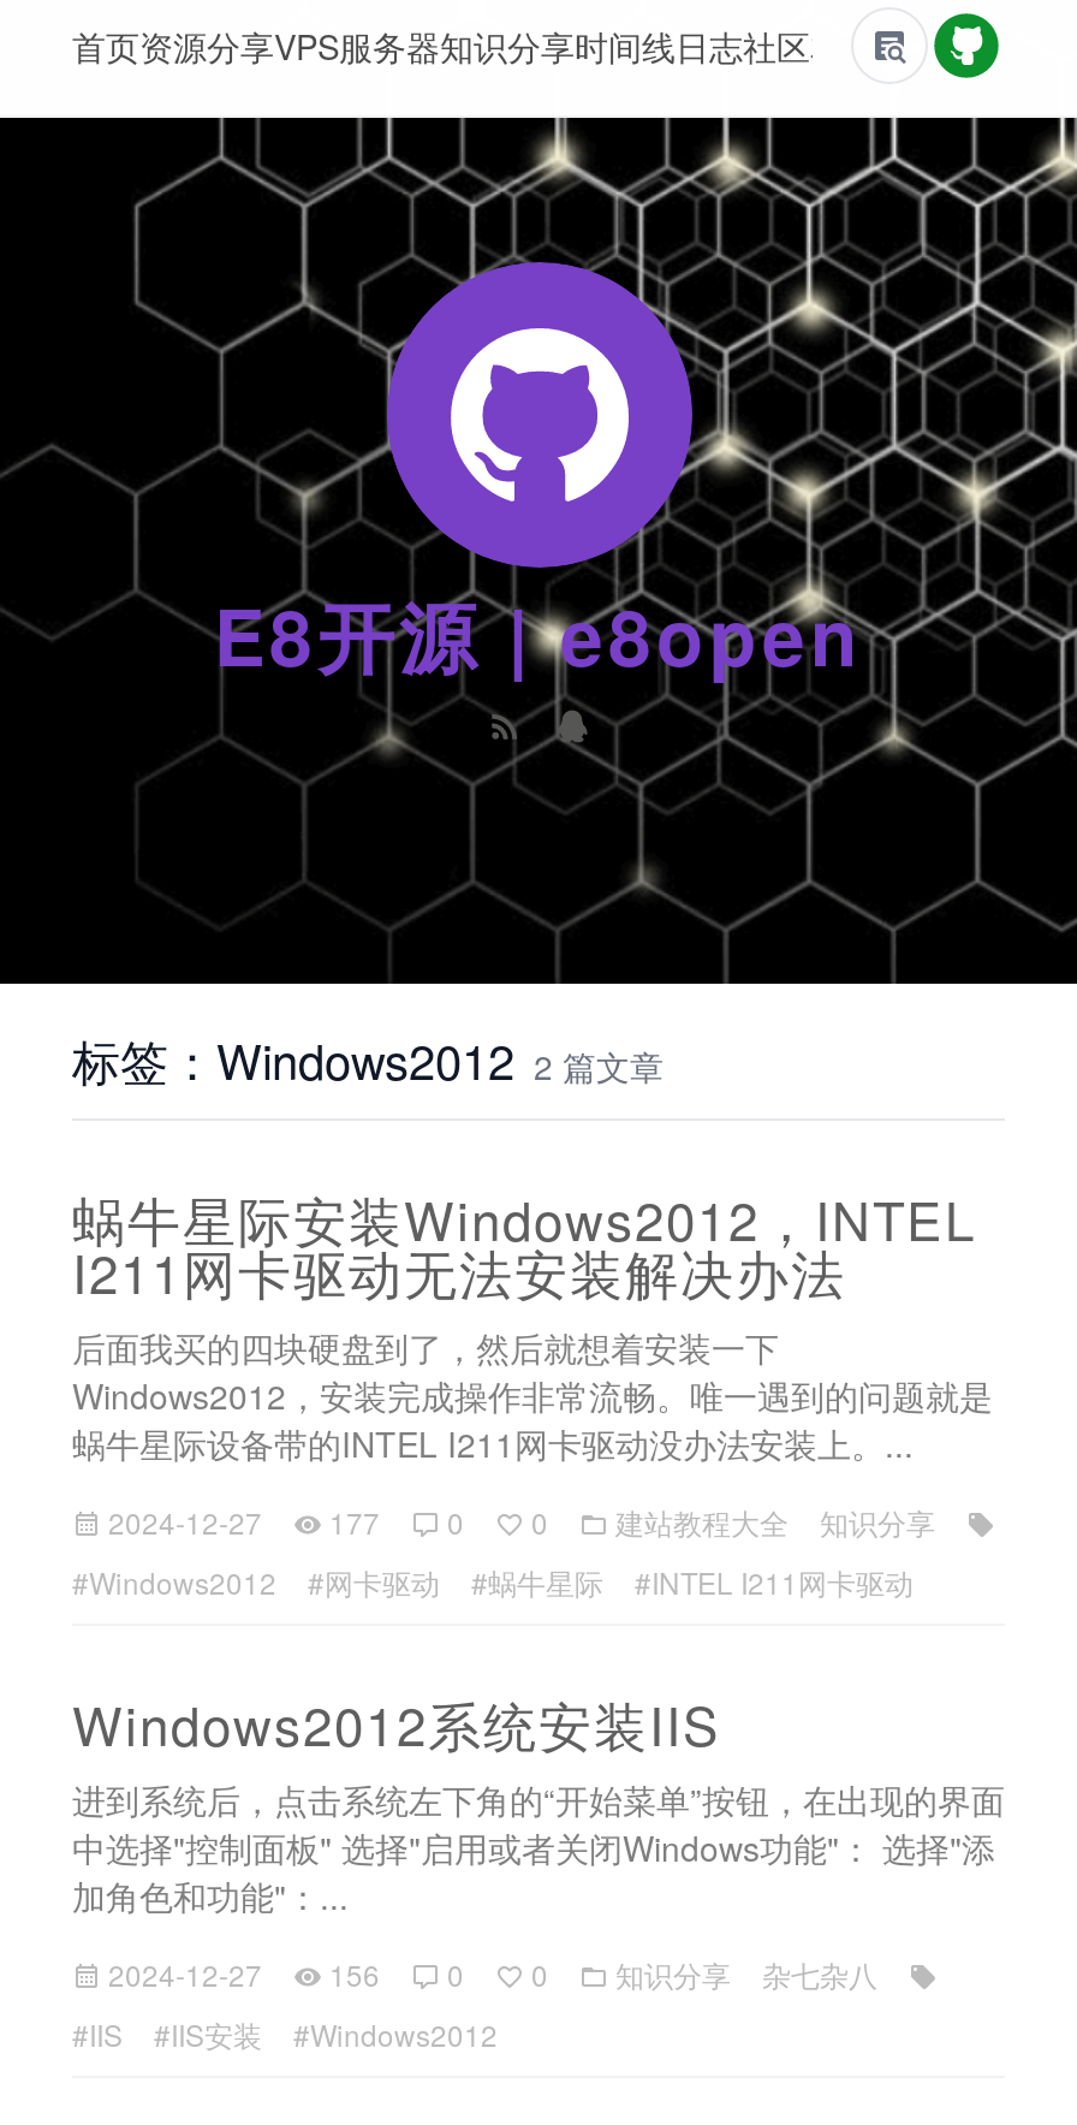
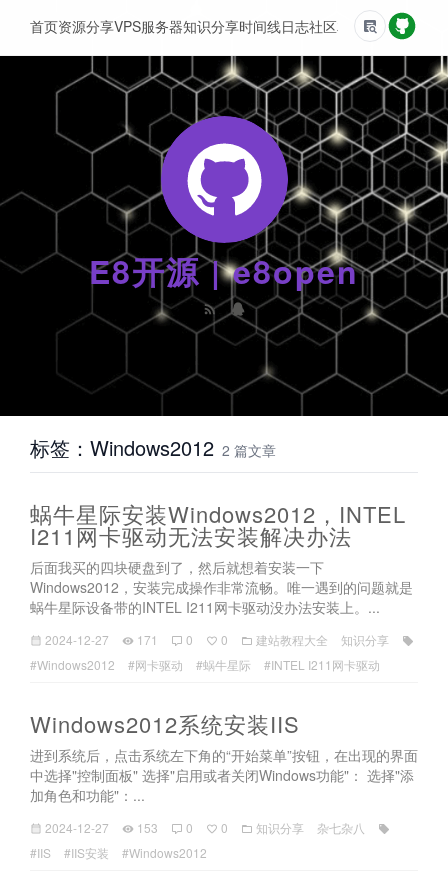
[108,1501,935,1542] 2024-12-27 177 0 0 建站教程大全 知识分享 -> [45,631,389,648] 2024-12-27 171 0 0 建站教程大全 知识分享
[108,1953,877,1994] 2024-12-27 156 0 0 知识分享 杂七杂八 -> [45,819,365,836] 2024-12-27 153 0 0 知识分享 杂七杂八

